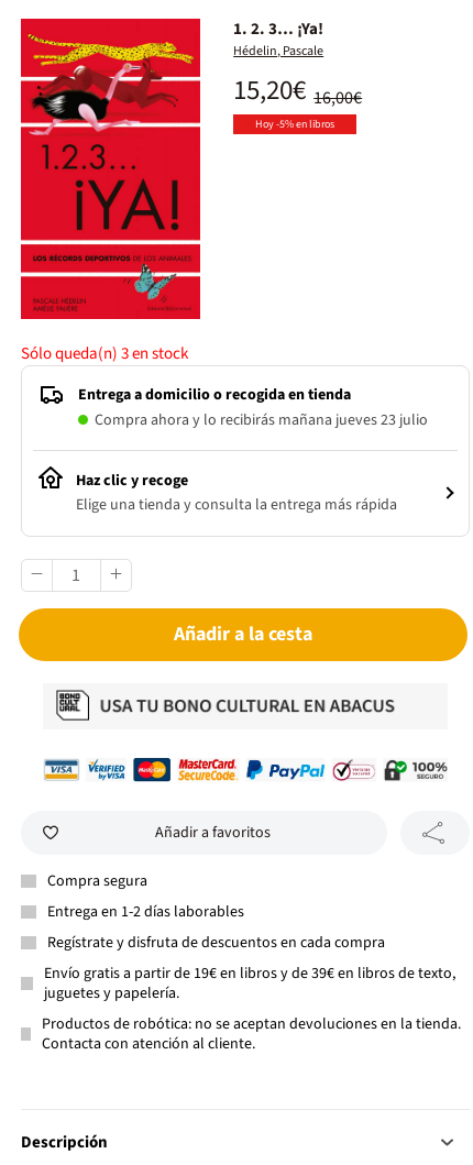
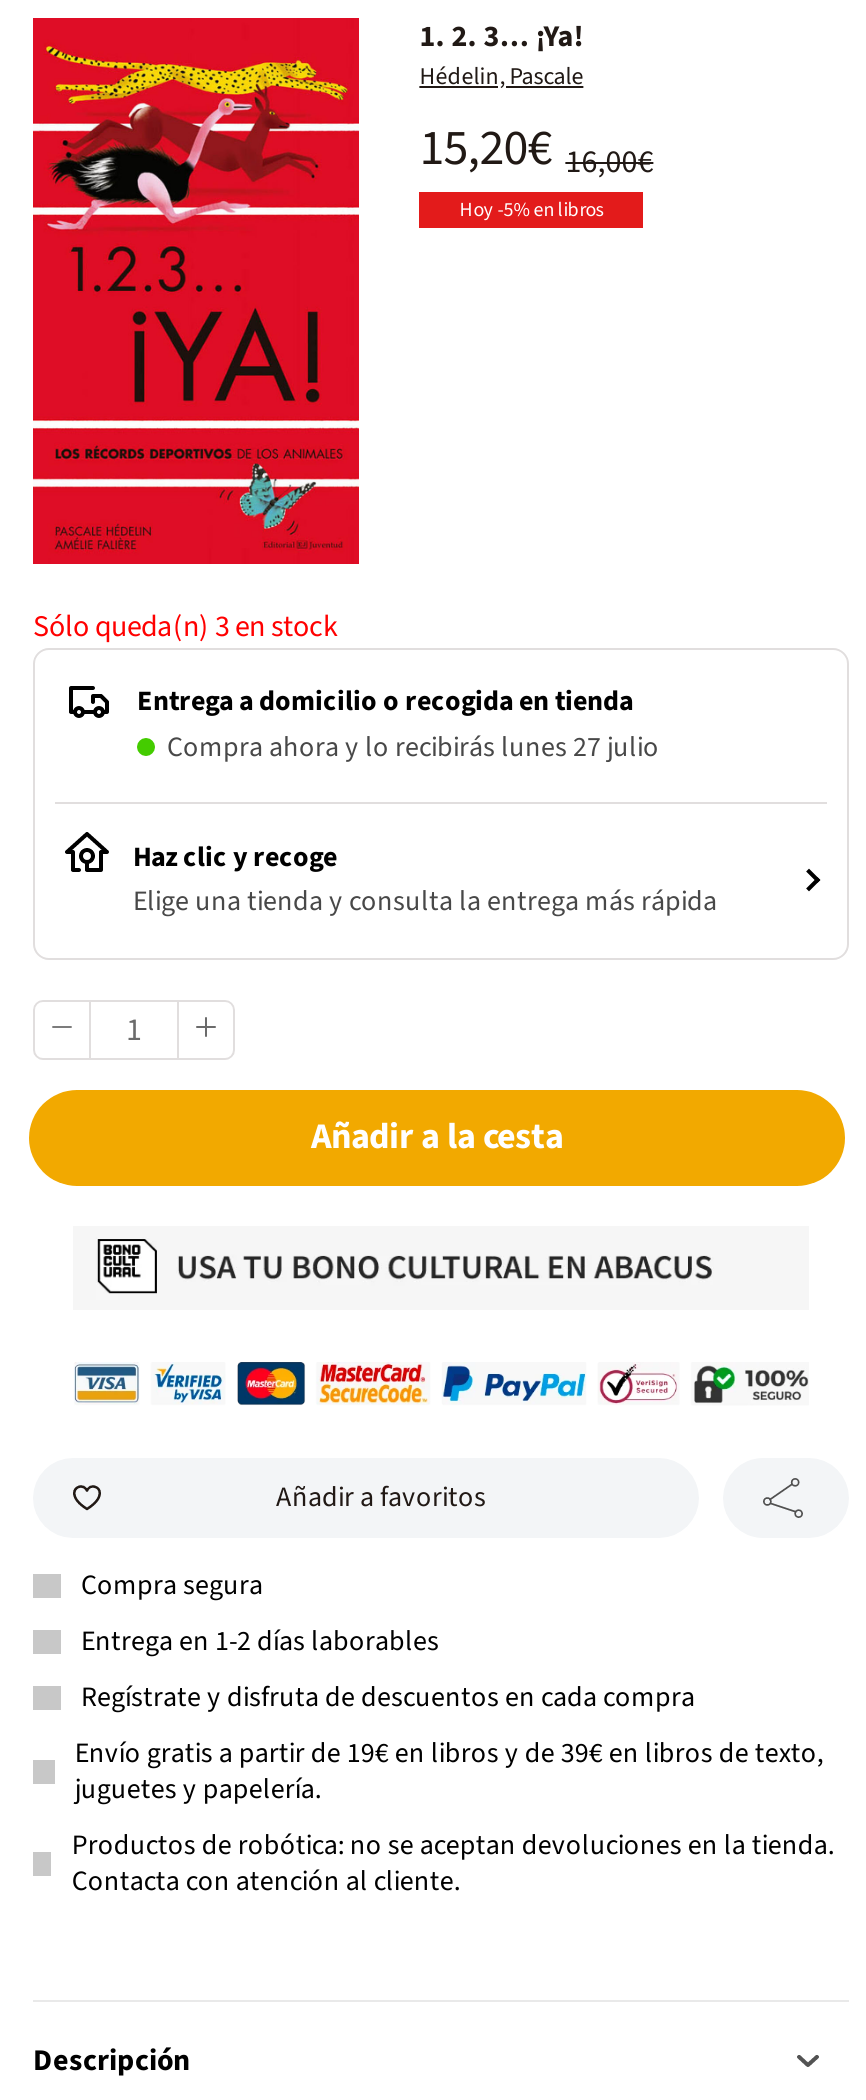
[95,409,428,431] Compra ahora y lo recibirás mañana jueves 23 julio -> [167,727,659,767] Compra ahora y lo recibirás lunes 27 julio

